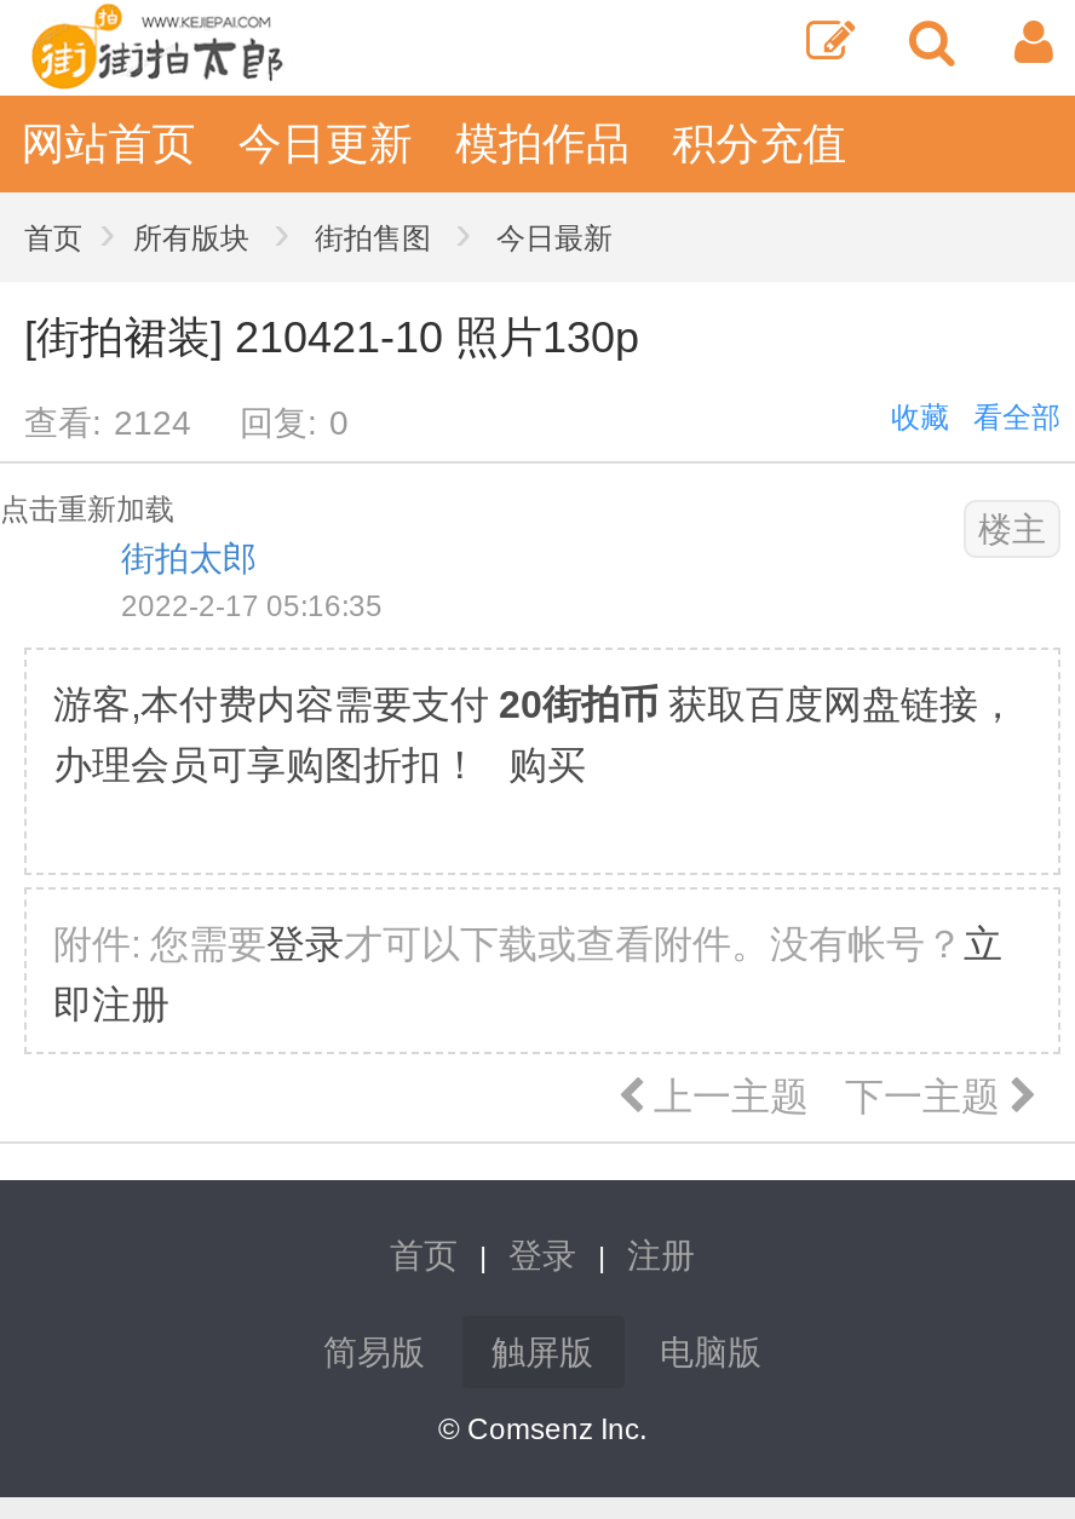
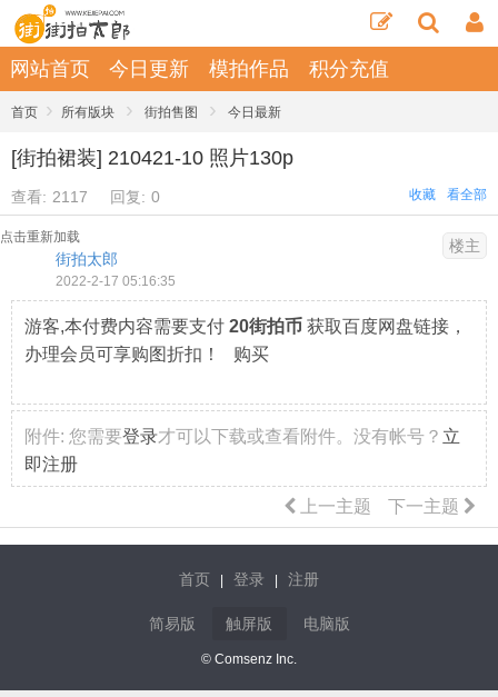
[24,403,349,442] 查看: 2124 回复: 0 -> [11,188,160,206] 查看: 2117 回复: 0

